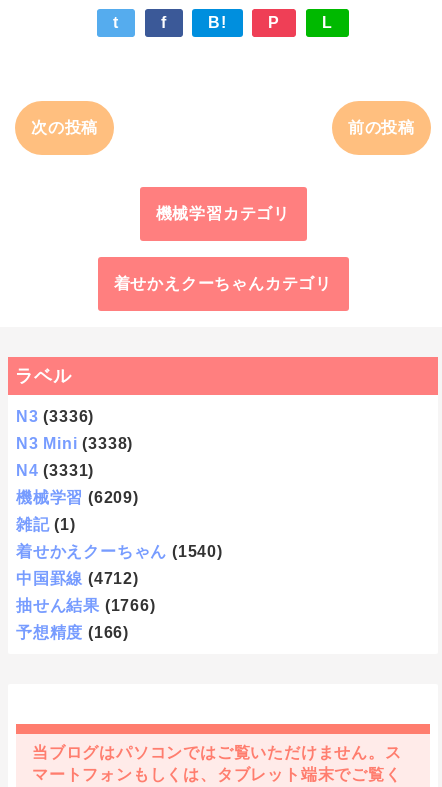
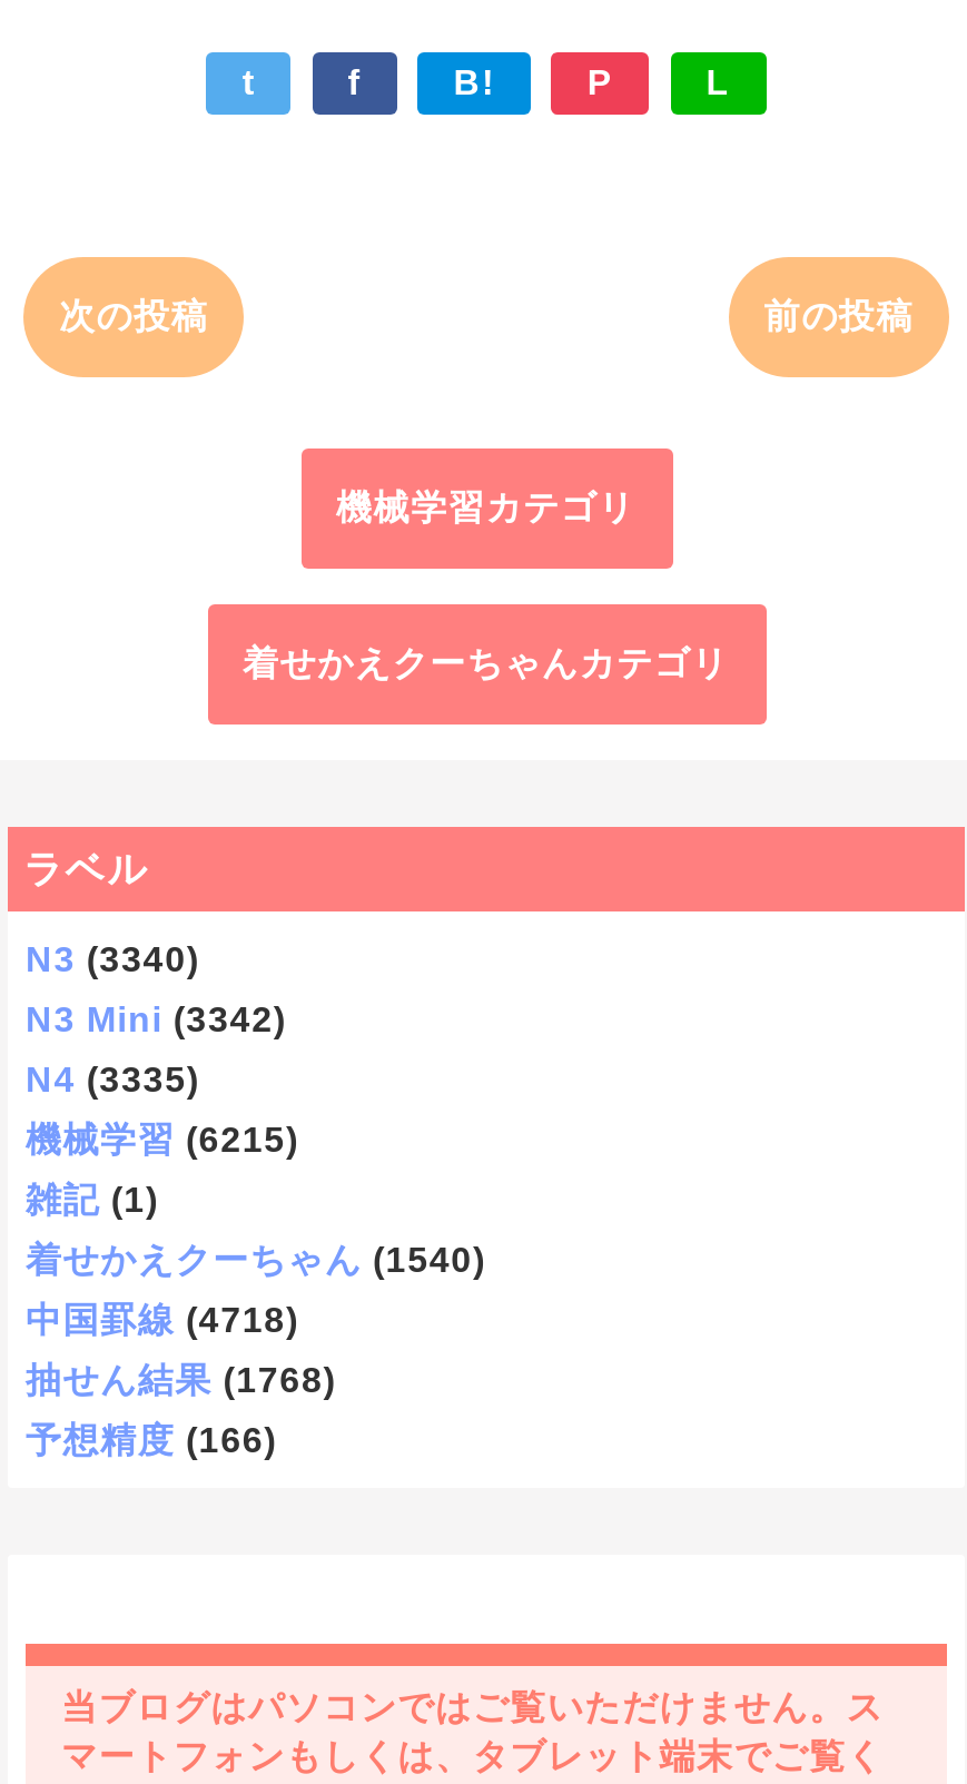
[16,408,94,425] N3 (3336) -> [26,941,200,979] N3 (3340)
[16,435,133,452] N3 Mini (3338) -> [26,1001,286,1039] N3 Mini (3342)
[16,462,94,479] N4 (3331) -> [26,1061,200,1099] N4 (3335)
[16,489,139,506] 機械学習 (6209) -> [26,1121,299,1159] 機械学習 (6215)
[16,570,139,587] 中国罫線 (4712) -> [26,1302,299,1340] 中国罫線 (4718)
[16,597,156,614] 抽せん結果 (1766) -> [26,1362,336,1400] 抽せん結果 (1768)

